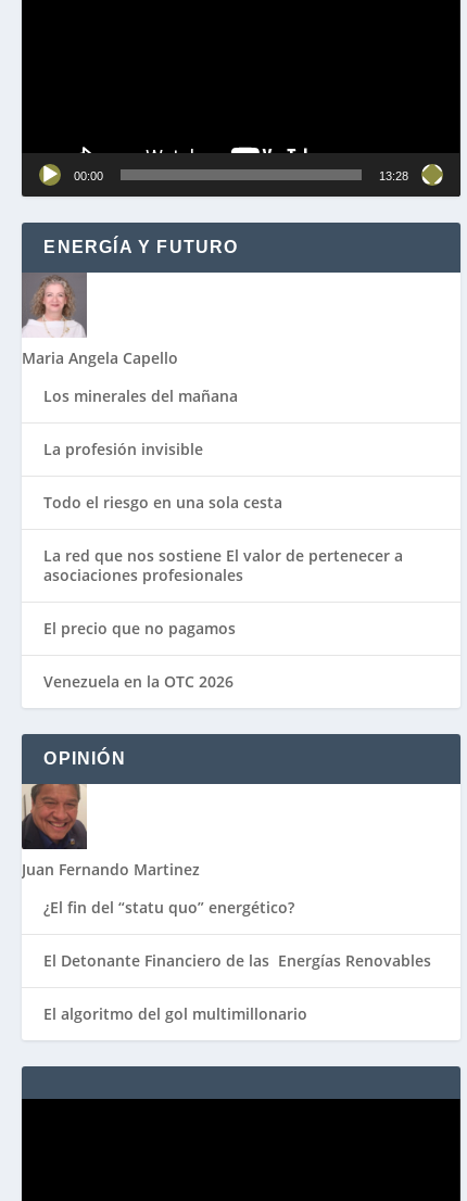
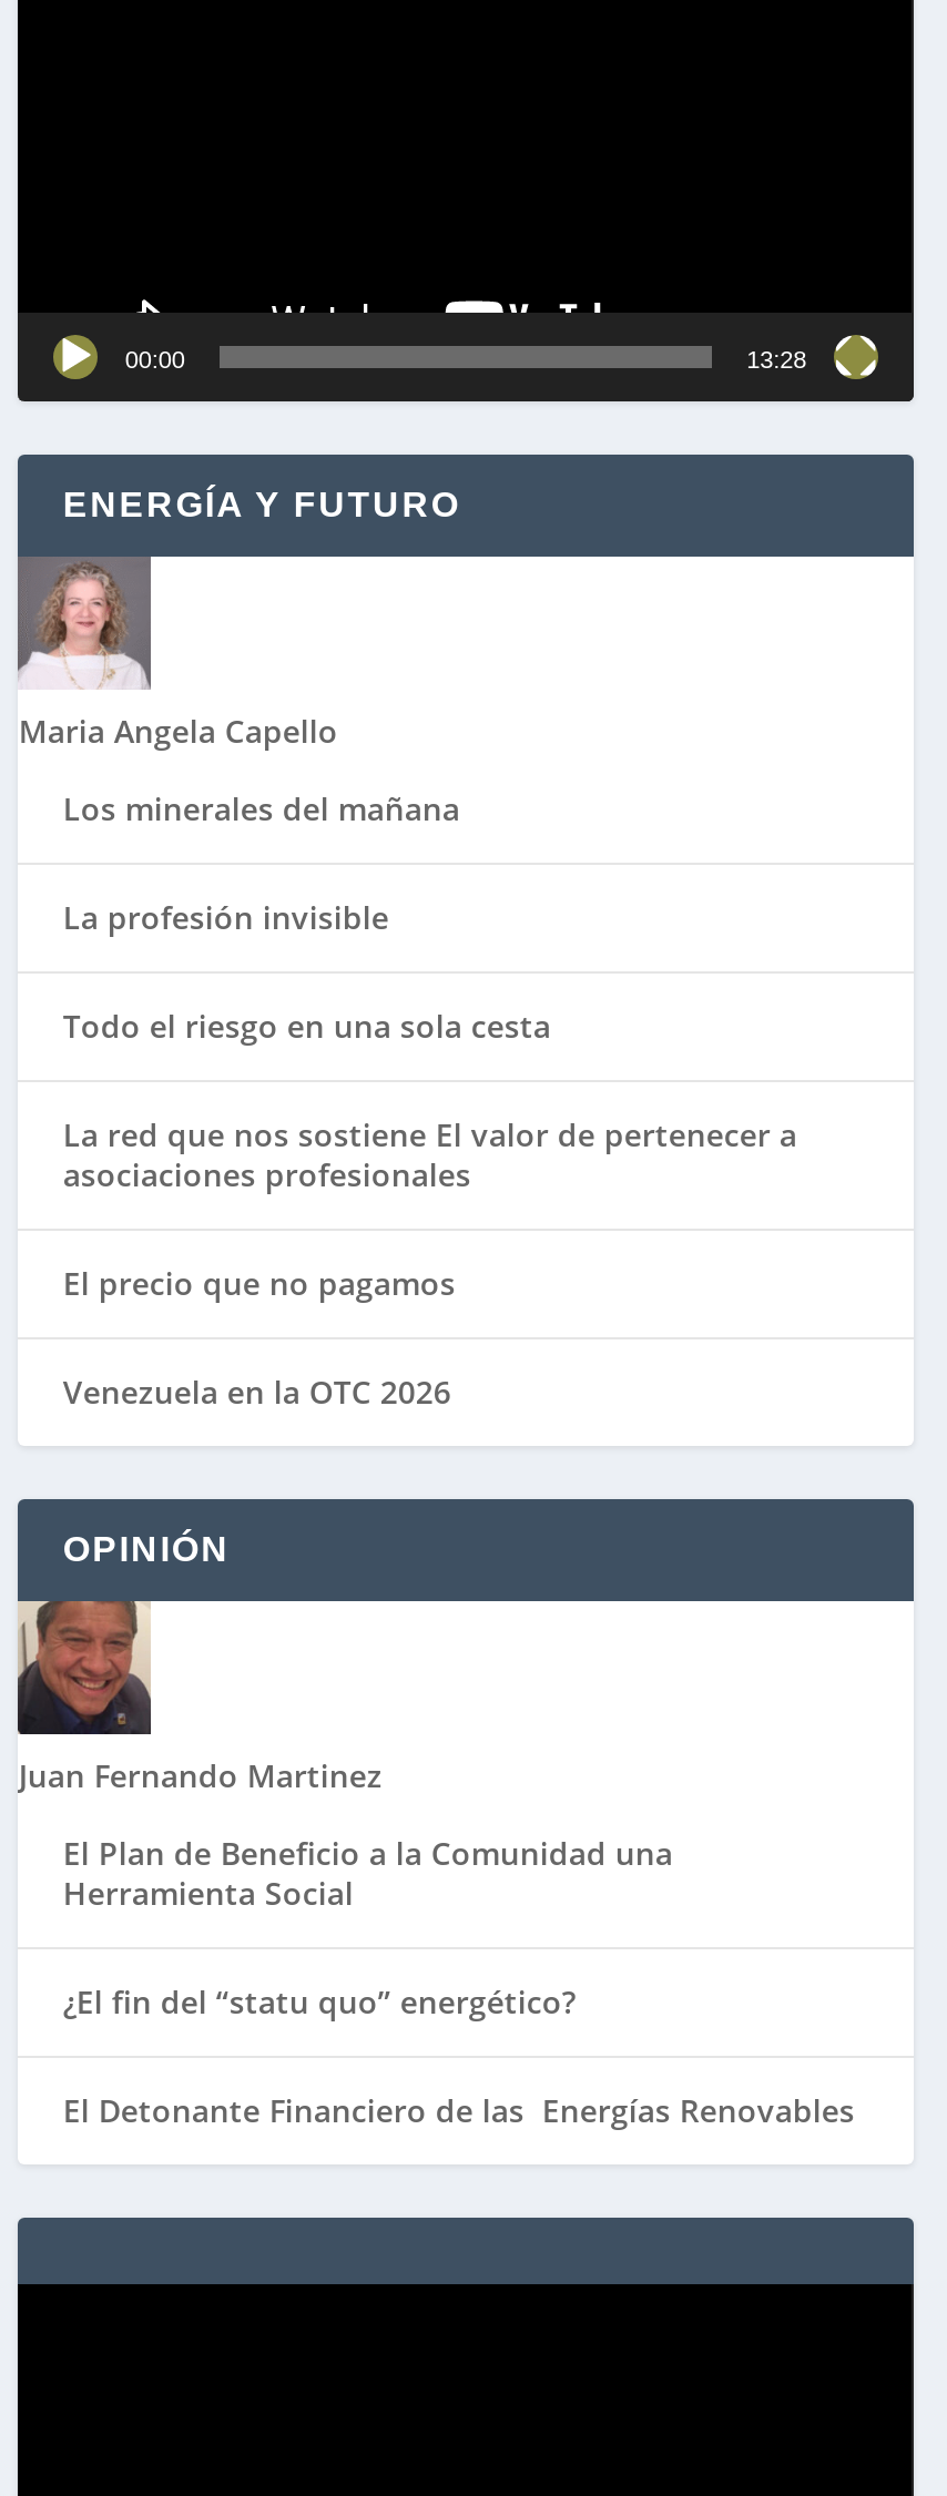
none -> [63,1831,673,1913] El Plan de Beneficio a la Comunidad una | Herramienta Social
moved [44,897,432,970] -> [63,1980,855,2131]: ¿El fin del “statu quo” energético? | El Detonante Financiero de las Energías Renovables
[44,1003,308,1024] El algoritmo del gol multimillonario -> none

